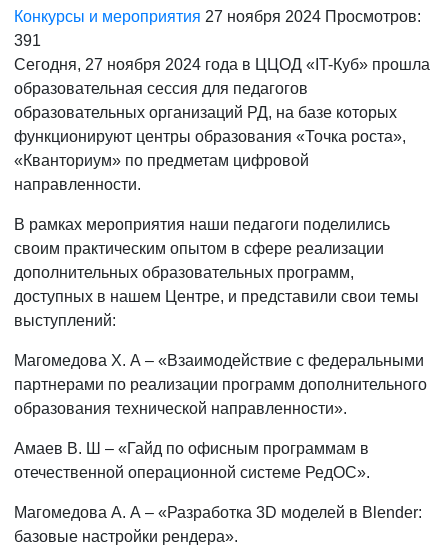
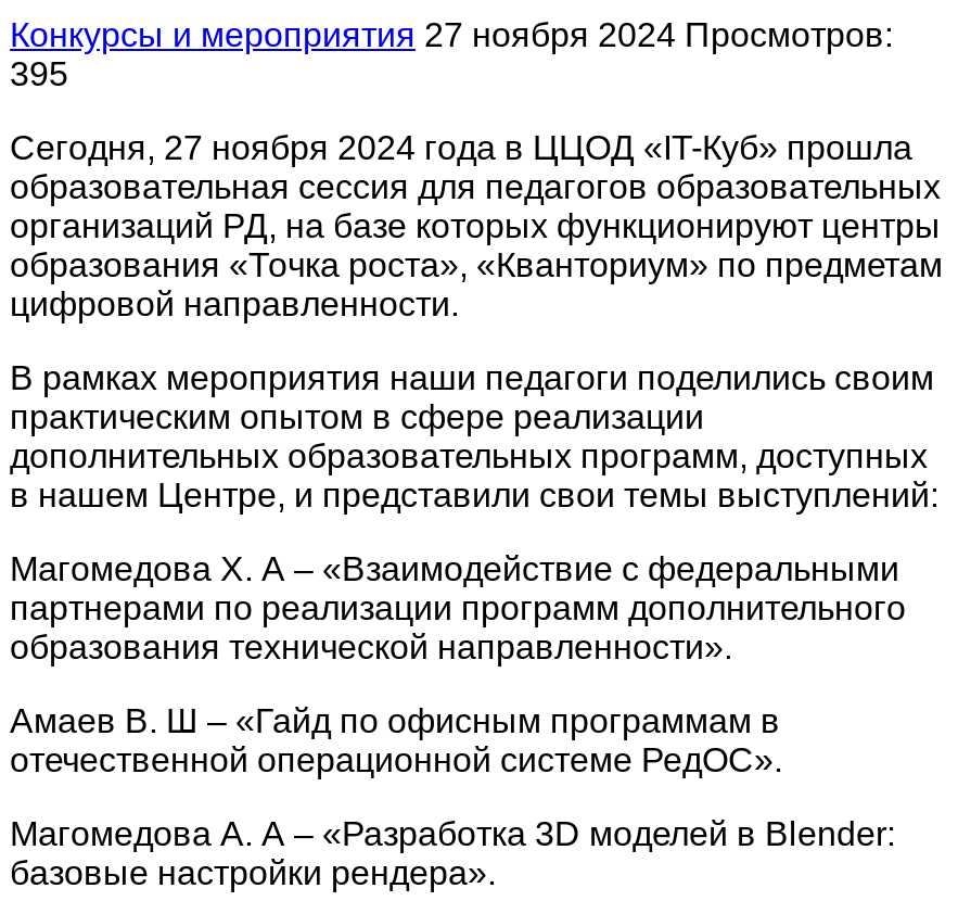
[14,32,41,49] 391 -> [10,55,68,92] 395

